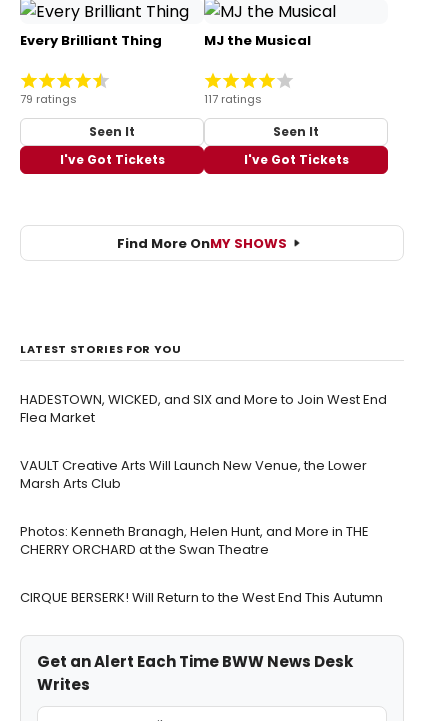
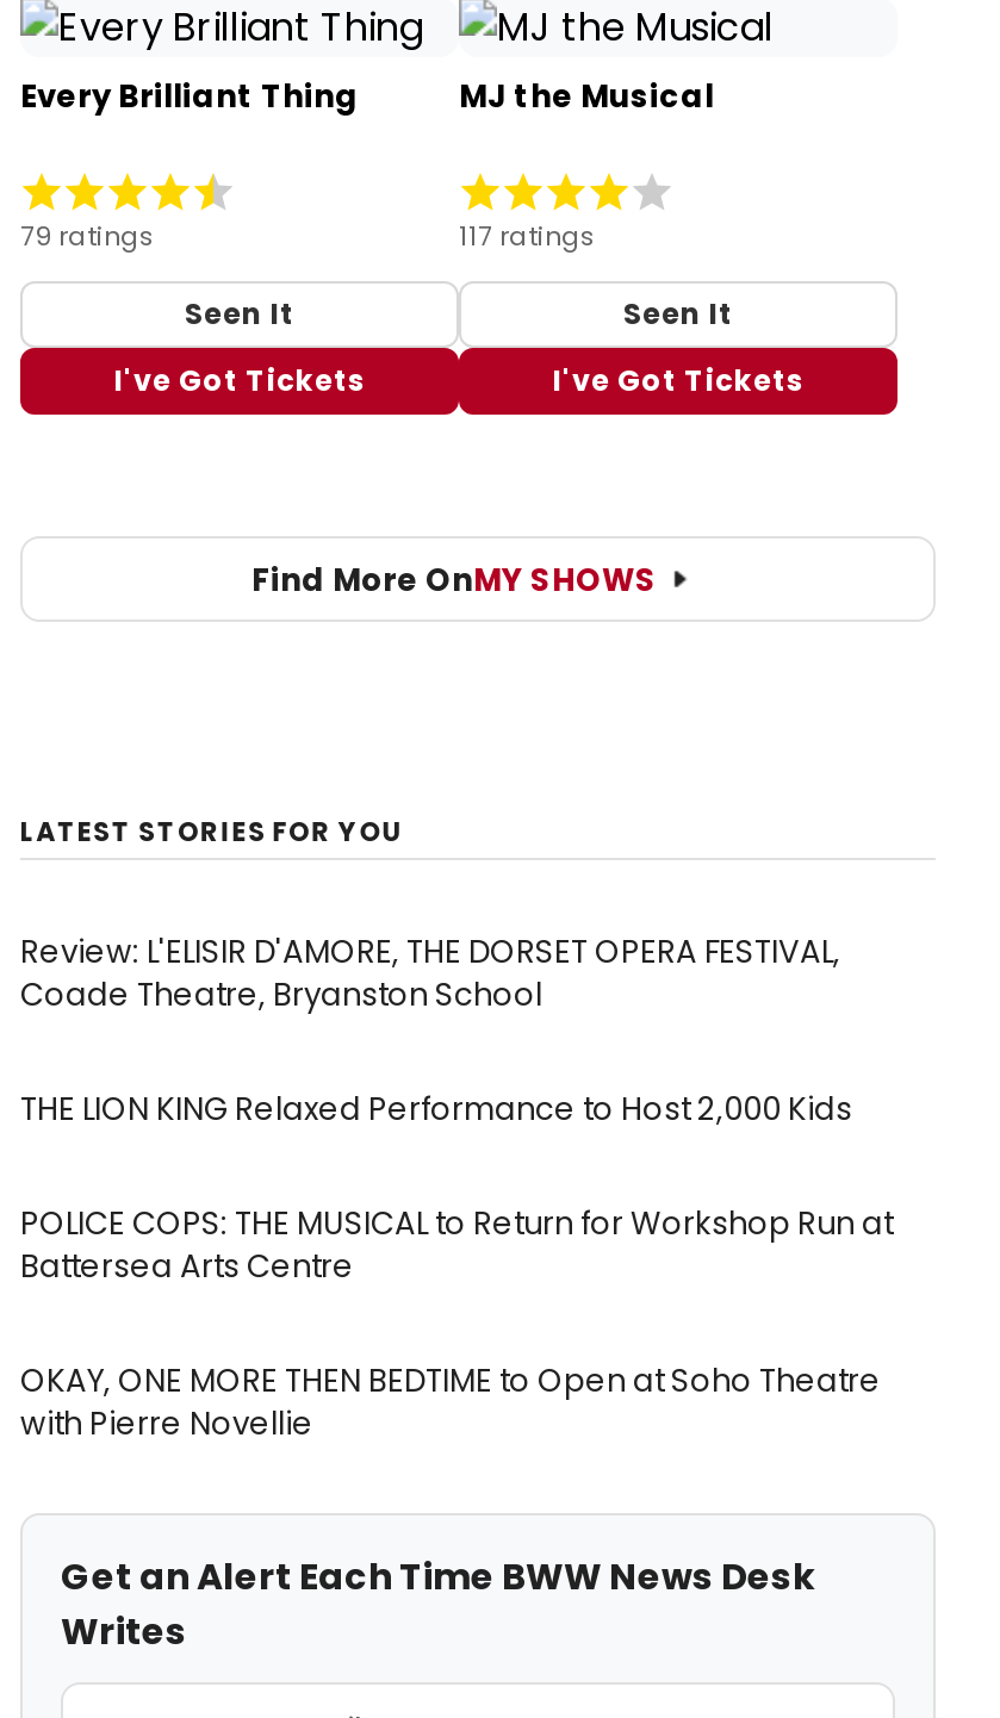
[20,390,387,427] HADESTOWN, WICKED, and SIX and More to Join West End | Flea Market -> [20,930,840,1018] Review: L'ELISIR D'AMORE, THE DORSET OPERA FESTIVAL, | Coade Theatre, Bryanston School
[20,456,367,493] VAULT Creative Arts Will Launch New Venue, the Lower | Marsh Arts Club -> [20,1087,852,1132] THE LION KING Relaxed Performance to Host 2,000 Kids
[20,522,369,559] Photos: Kenneth Branagh, Helen Hunt, and More in THE | CHERRY ORCHARD at the Swan Theatre -> [20,1201,893,1289] POLICE COPS: THE MUSICAL to Return for Workshop Run at | Battersea Arts Centre
[20,588,383,607] CIRQUE BERSERK! Will Return to the West End This Autumn -> [20,1358,881,1447] OKAY, ONE MORE THEN BEDTIME to Open at Soho Theatre | with Pierre Novellie

